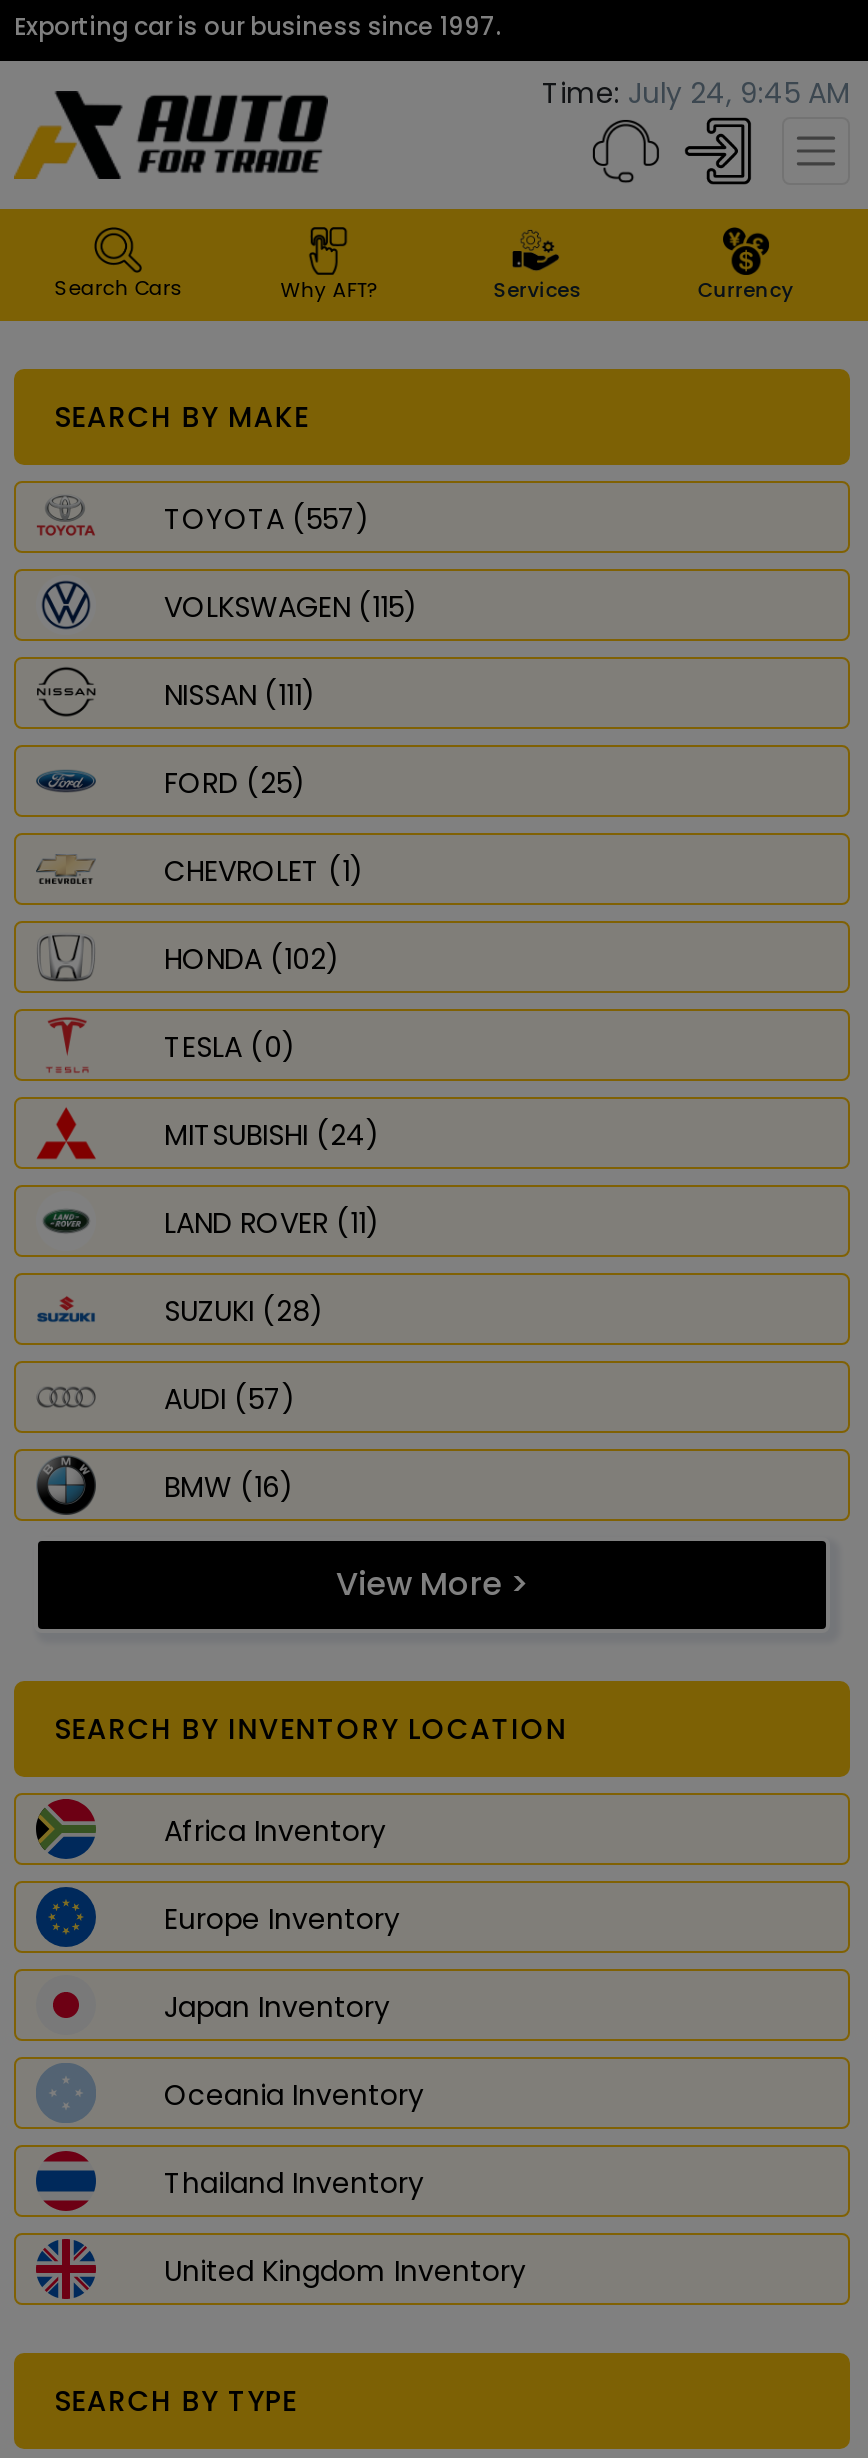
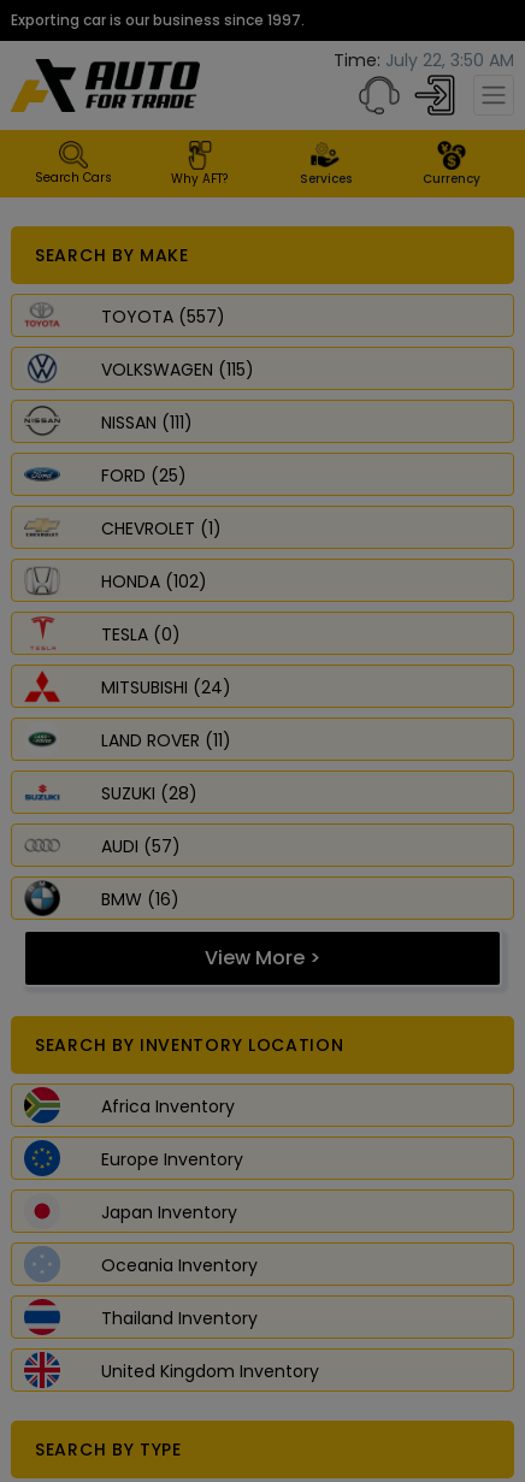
[542,73,850,113] Time: July 24, 9:45 AM -> [334,48,514,72] Time: July 22, 3:50 AM

